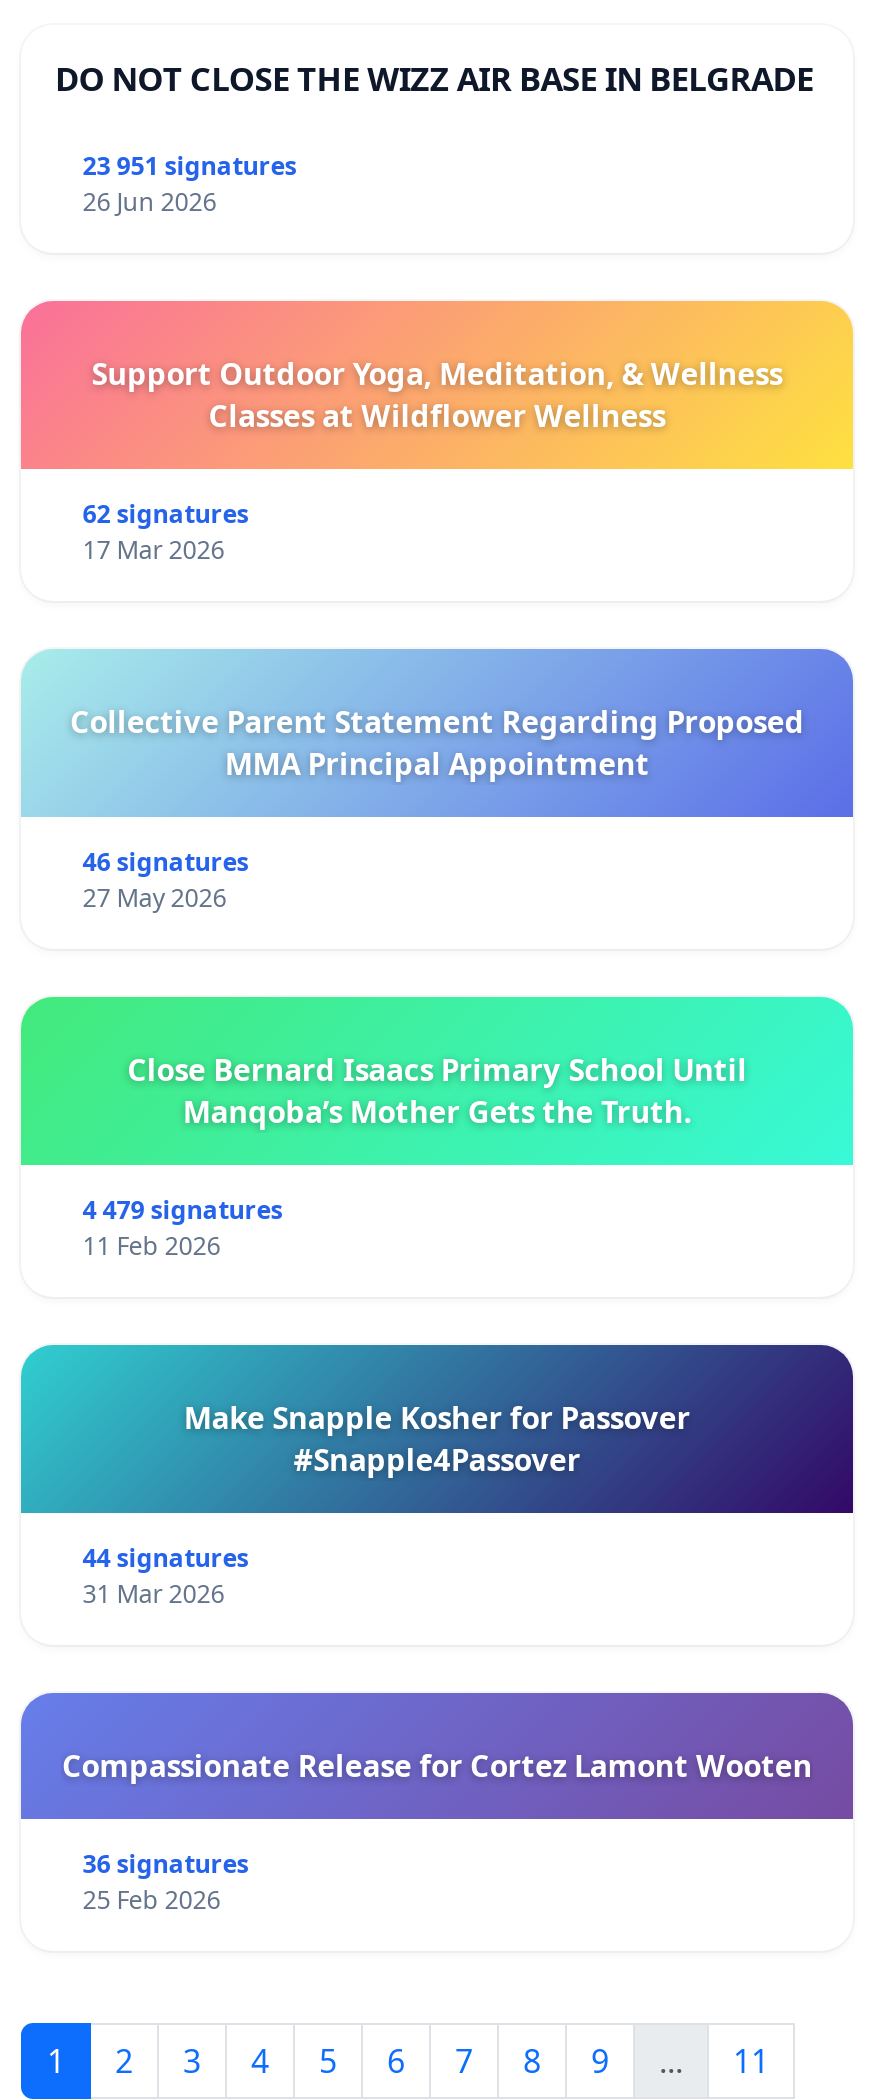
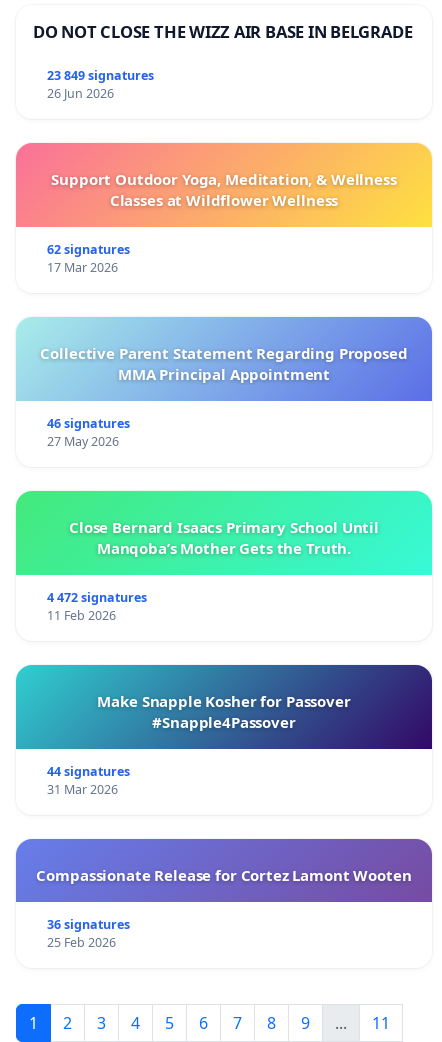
[83,149,297,183] 23 951 signatures -> [47,67,154,84] 23 849 signatures
[83,1193,283,1227] 4 479 signatures -> [47,589,147,606] 4 472 signatures

